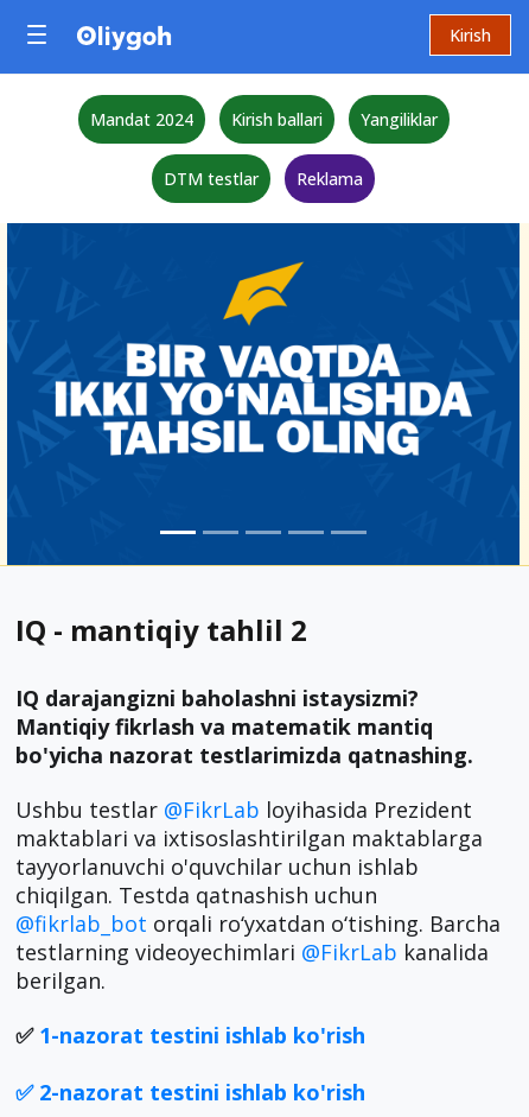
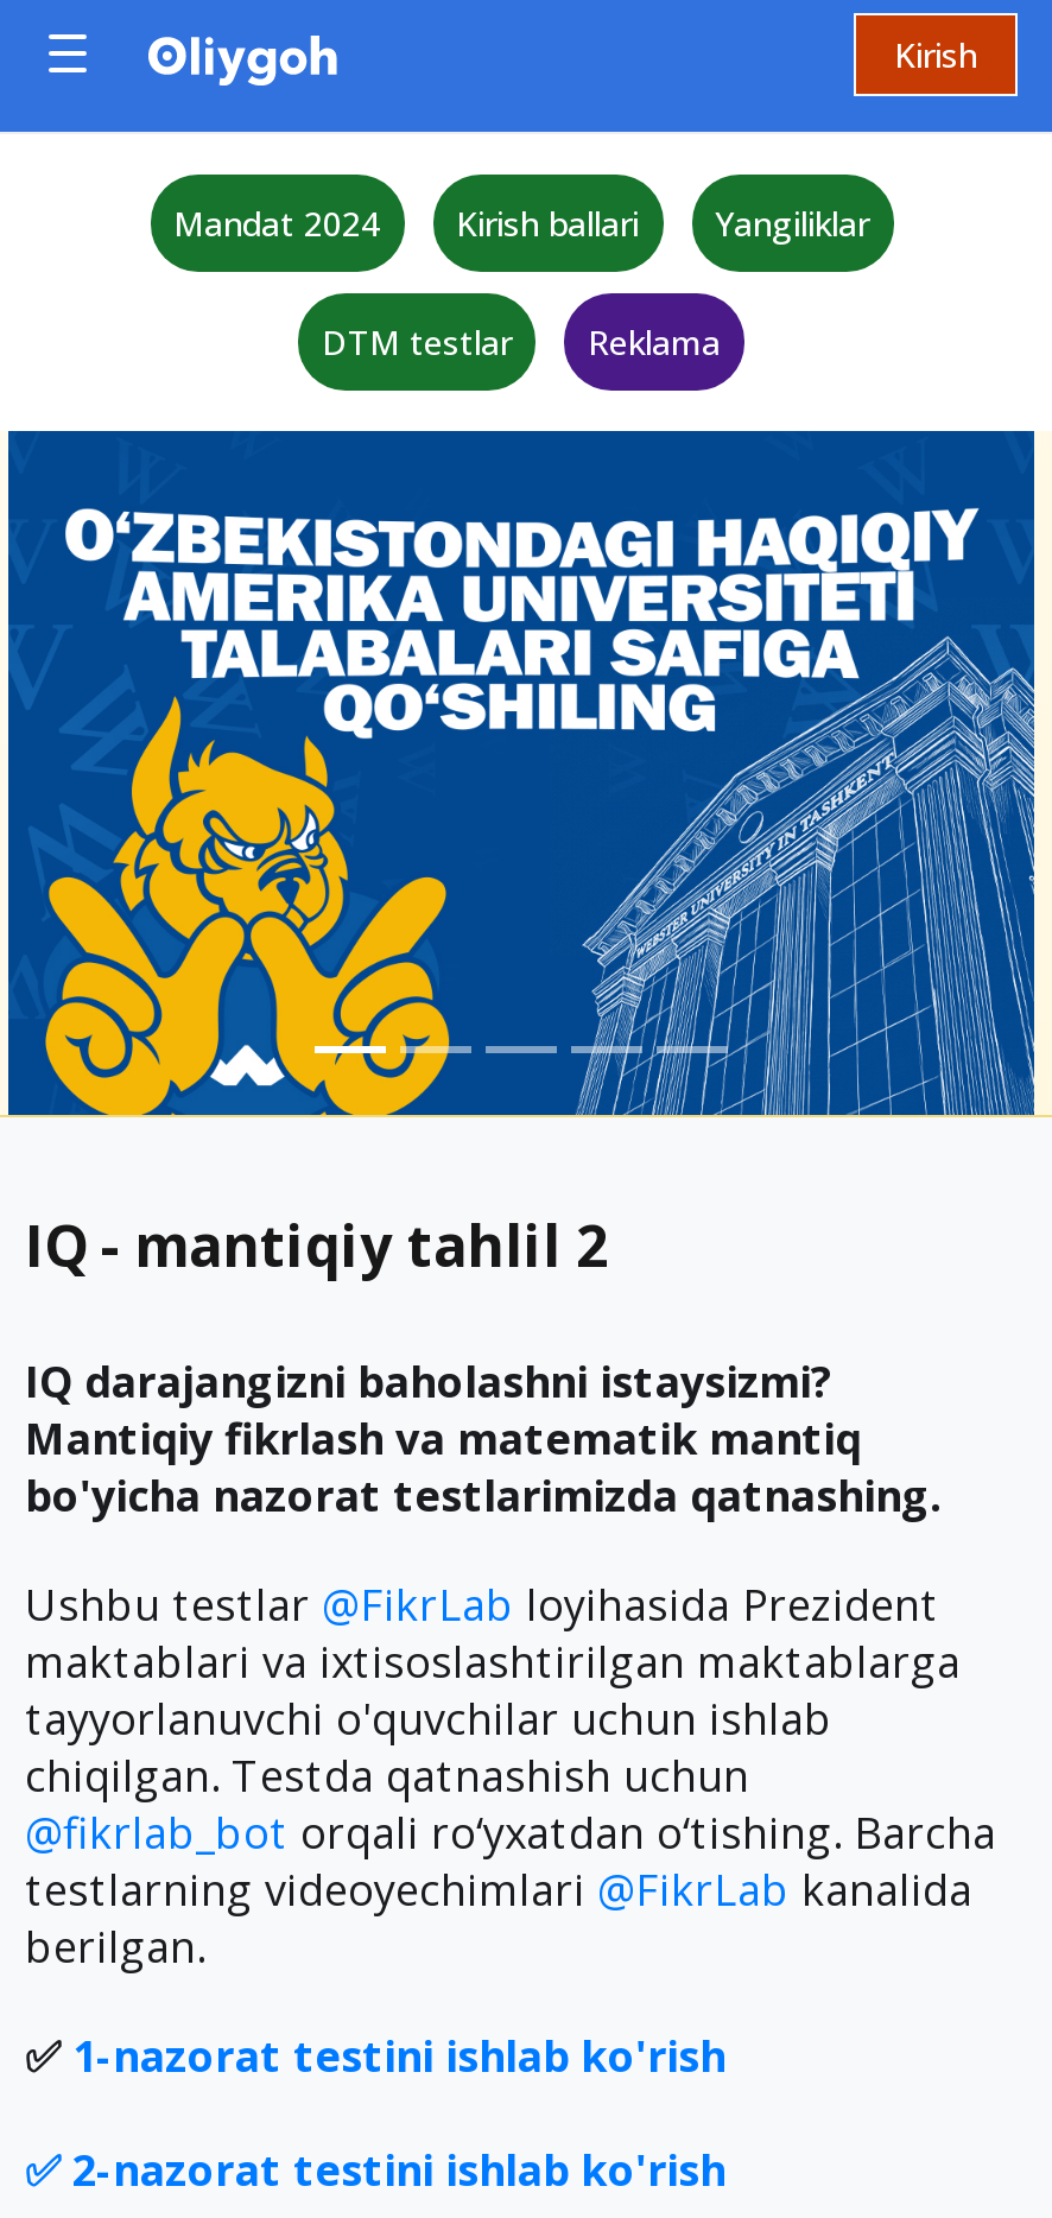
[26,261,521,566] [image] -> [44,505,1034,1117] [image]

